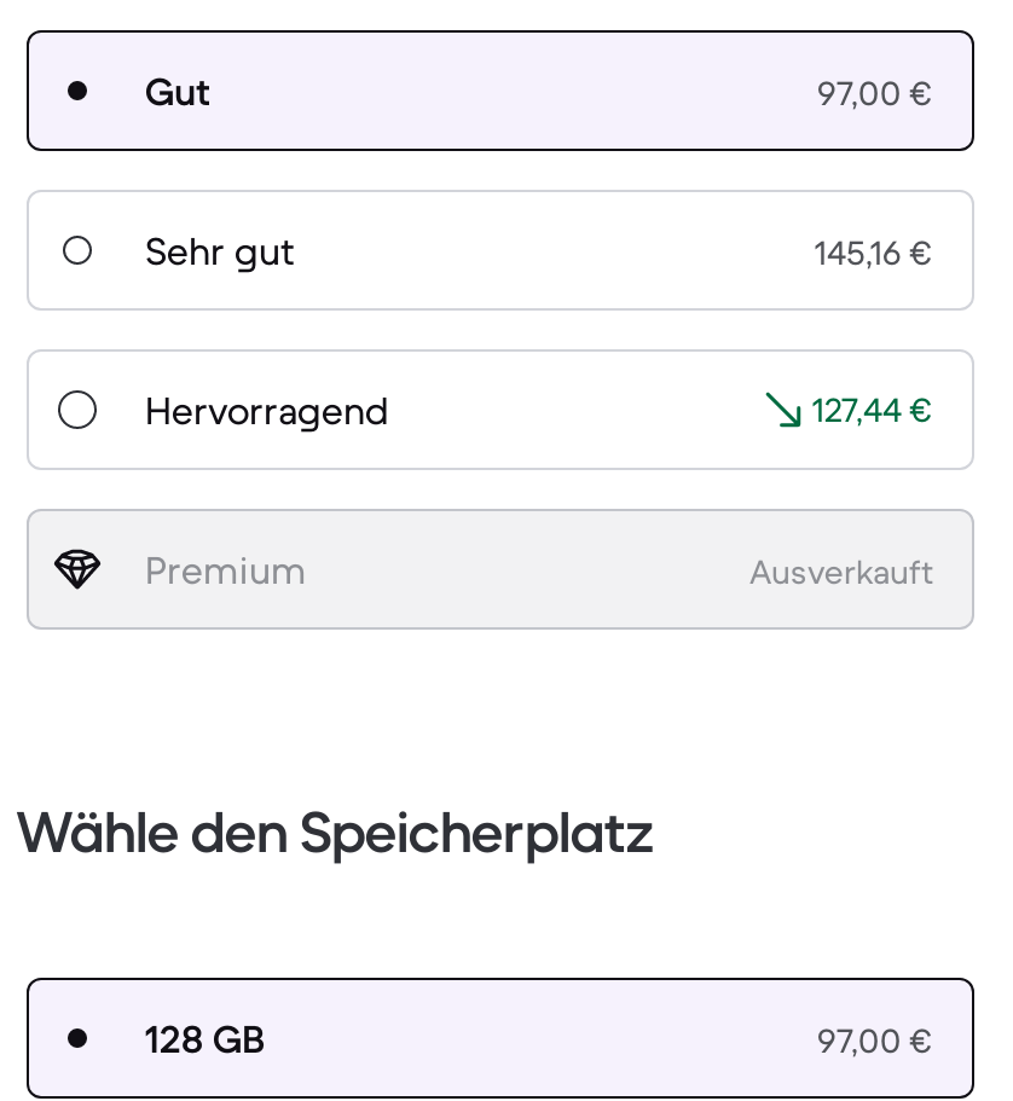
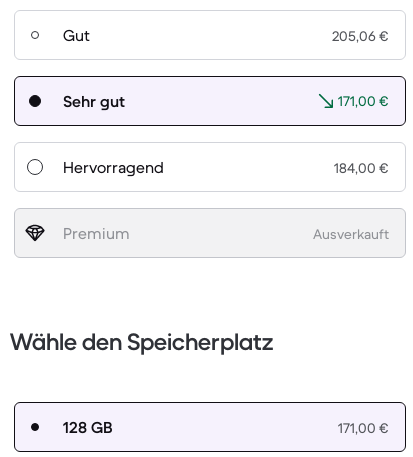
[817,72,933,116] 97,00 € -> [332,27,389,45] 205,06 €
[815,232,933,275] 145,16 € -> [338,92,389,110] 171,00 €
[812,389,933,432] 127,44 € -> [334,159,389,177] 184,00 €
[817,1020,933,1063] 97,00 € -> [338,419,389,437] 171,00 €

